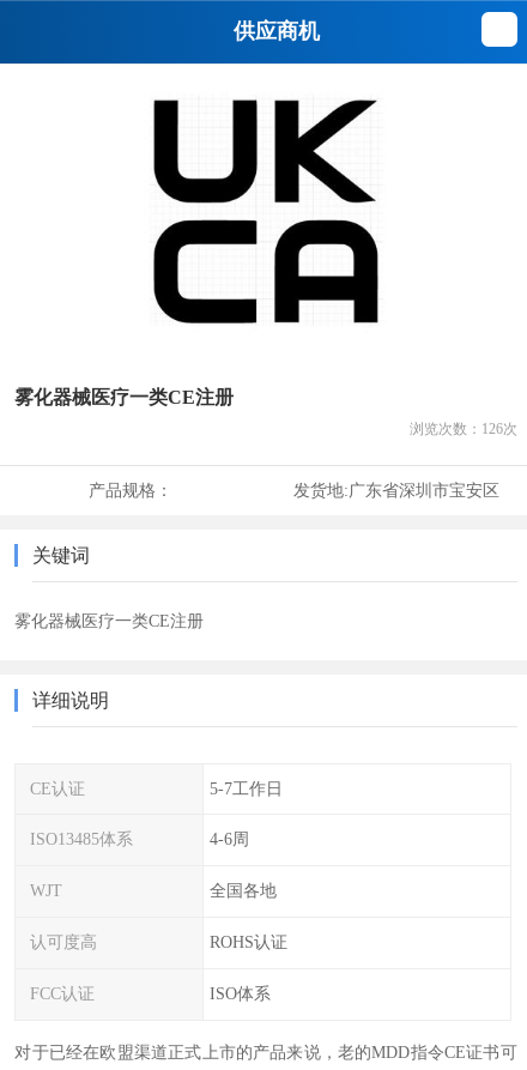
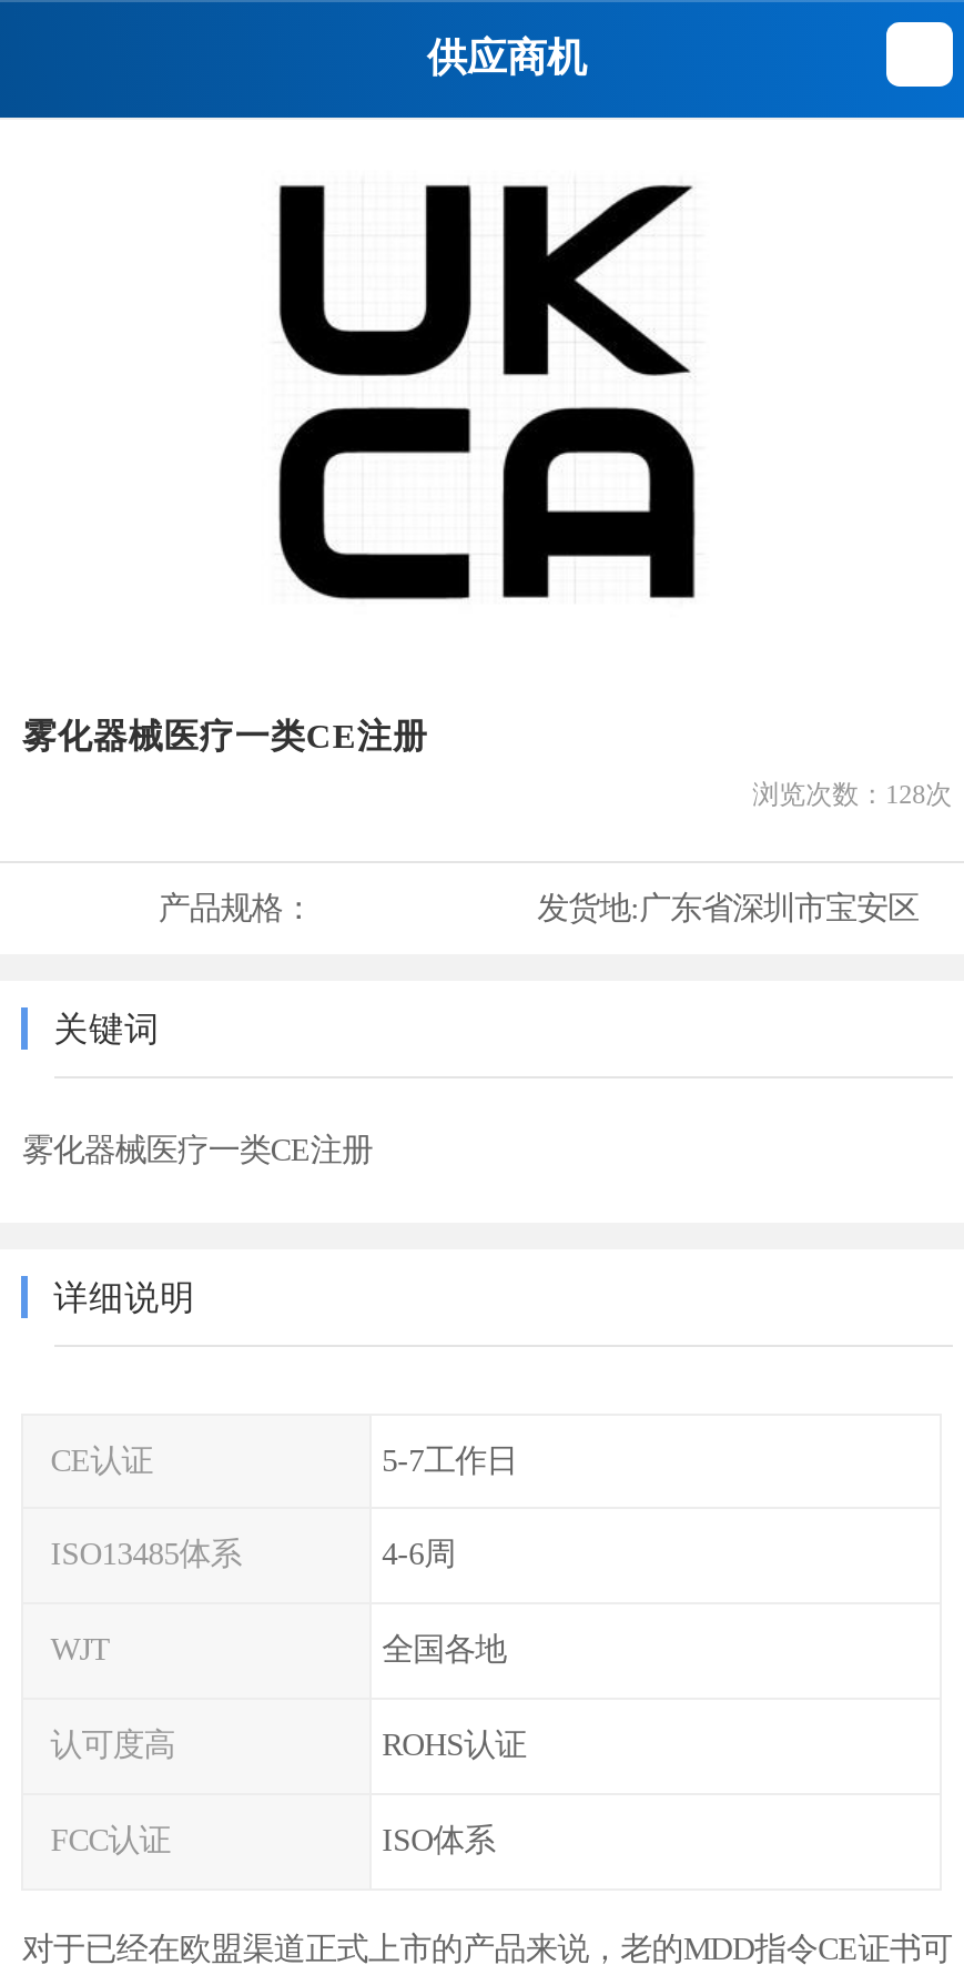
[409,420,517,437] 浏览次数：126次 -> [753,778,952,809] 浏览次数：128次

